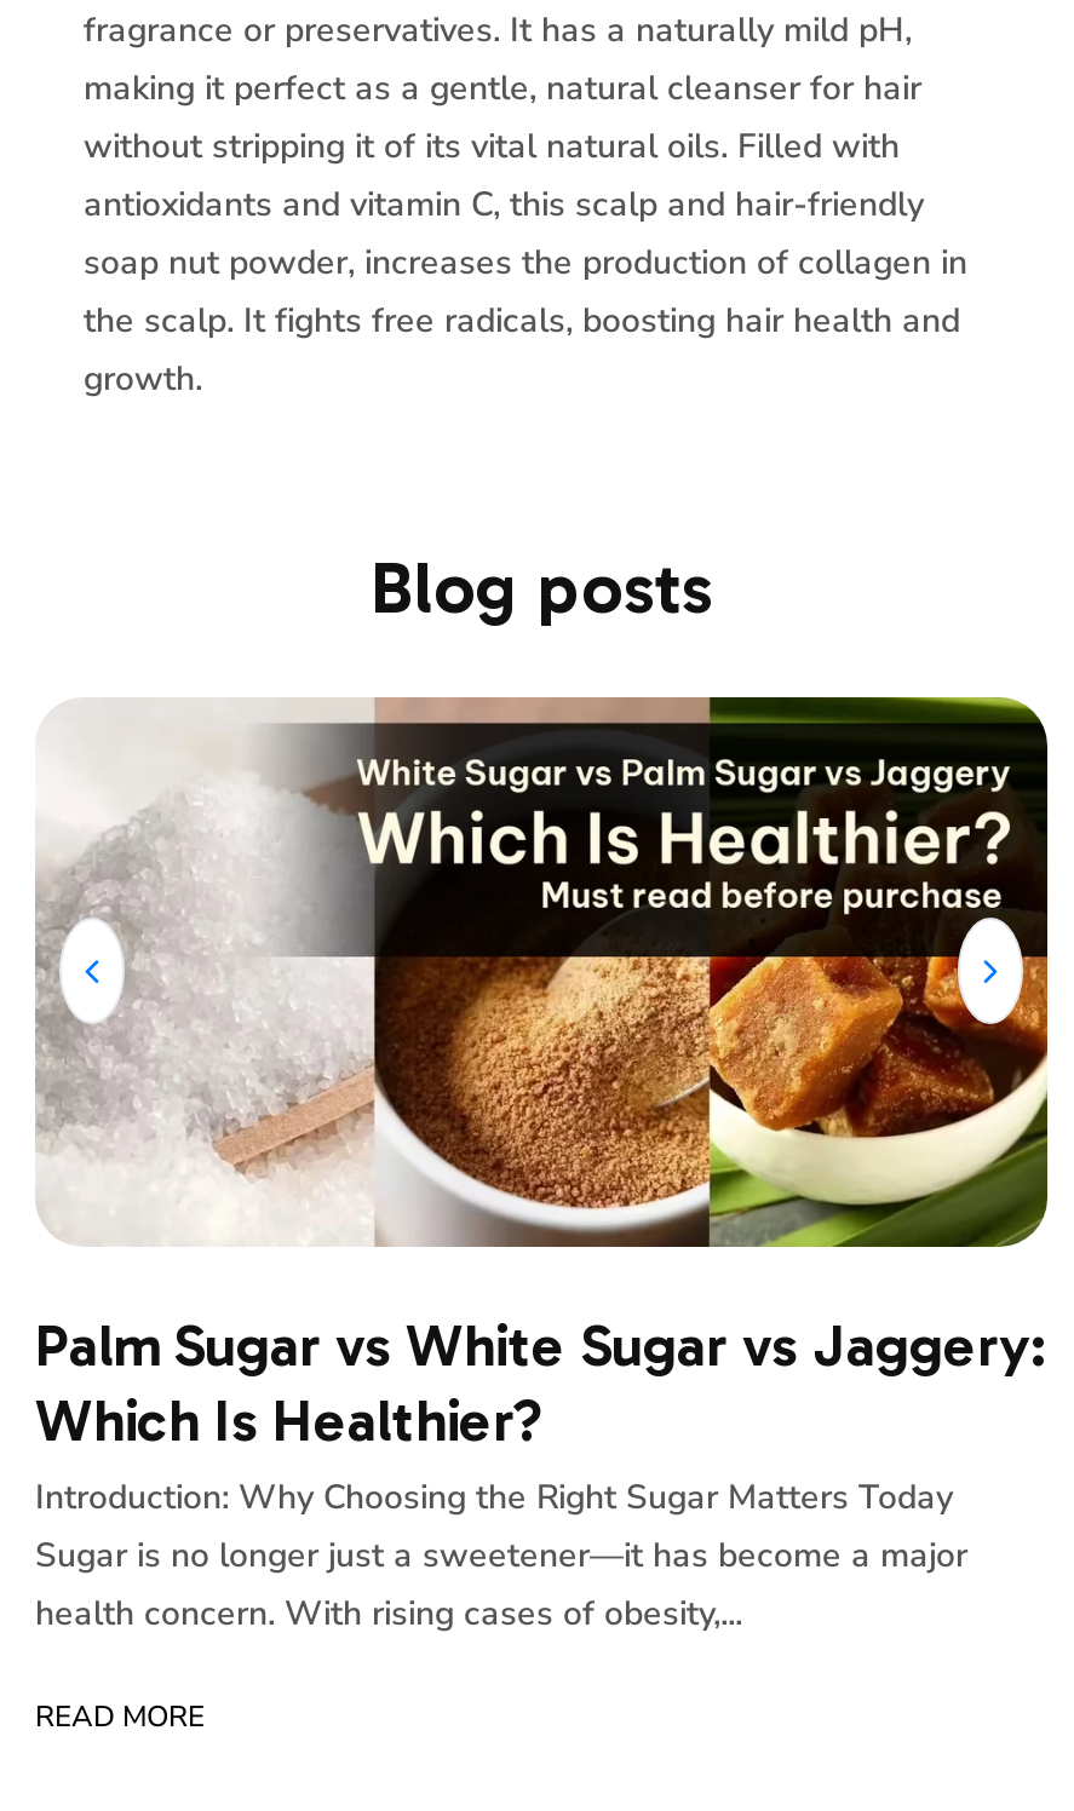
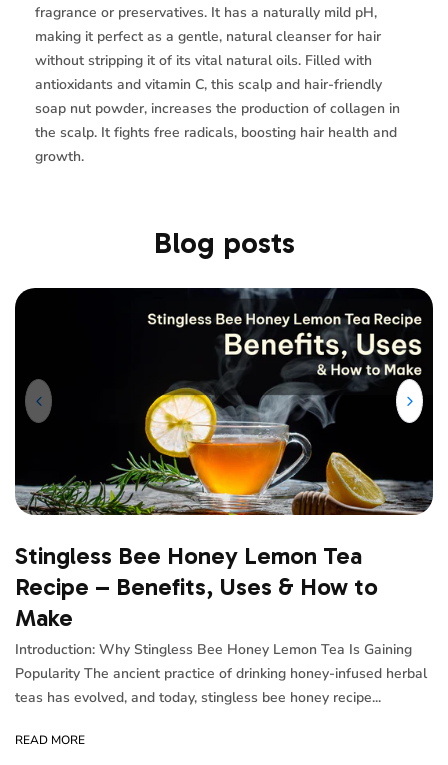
[35,695,1050,1635] [image] | Palm Sugar vs White Sugar vs Jaggery: | Which Is Healthier? | Introduction: Why Choosing the Right Sugar Matters Today | Sugar is no longer just a sweetener—it has become a major | health concern. With rising cases of obesity,... -> [14,287,434,706] [image] | Stingless Bee Honey Lemon Tea | Recipe – Benefits, Uses & How to | Make | Introduction: Why Stingless Bee Honey Lemon Tea Is Gaining | Popularity The ancient practice of drinking honey-infused herbal | teas has evolved, and today, stingless bee honey recipe...

